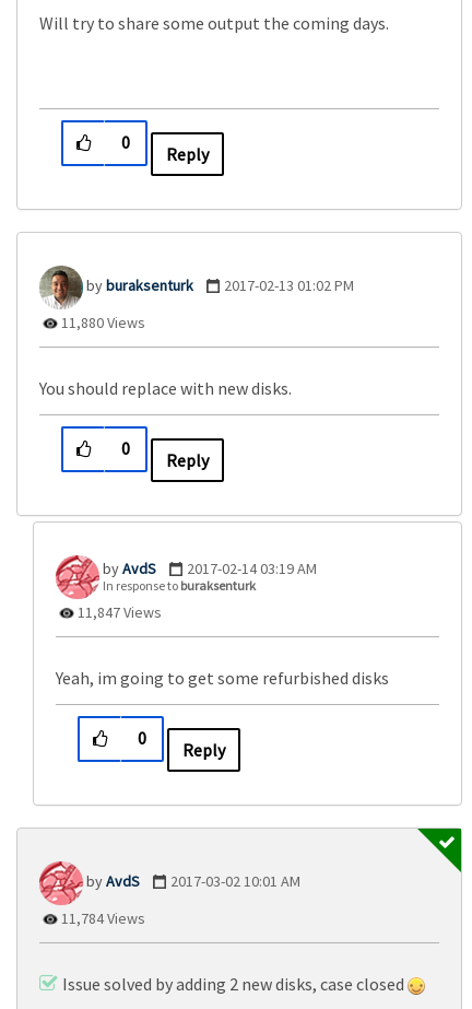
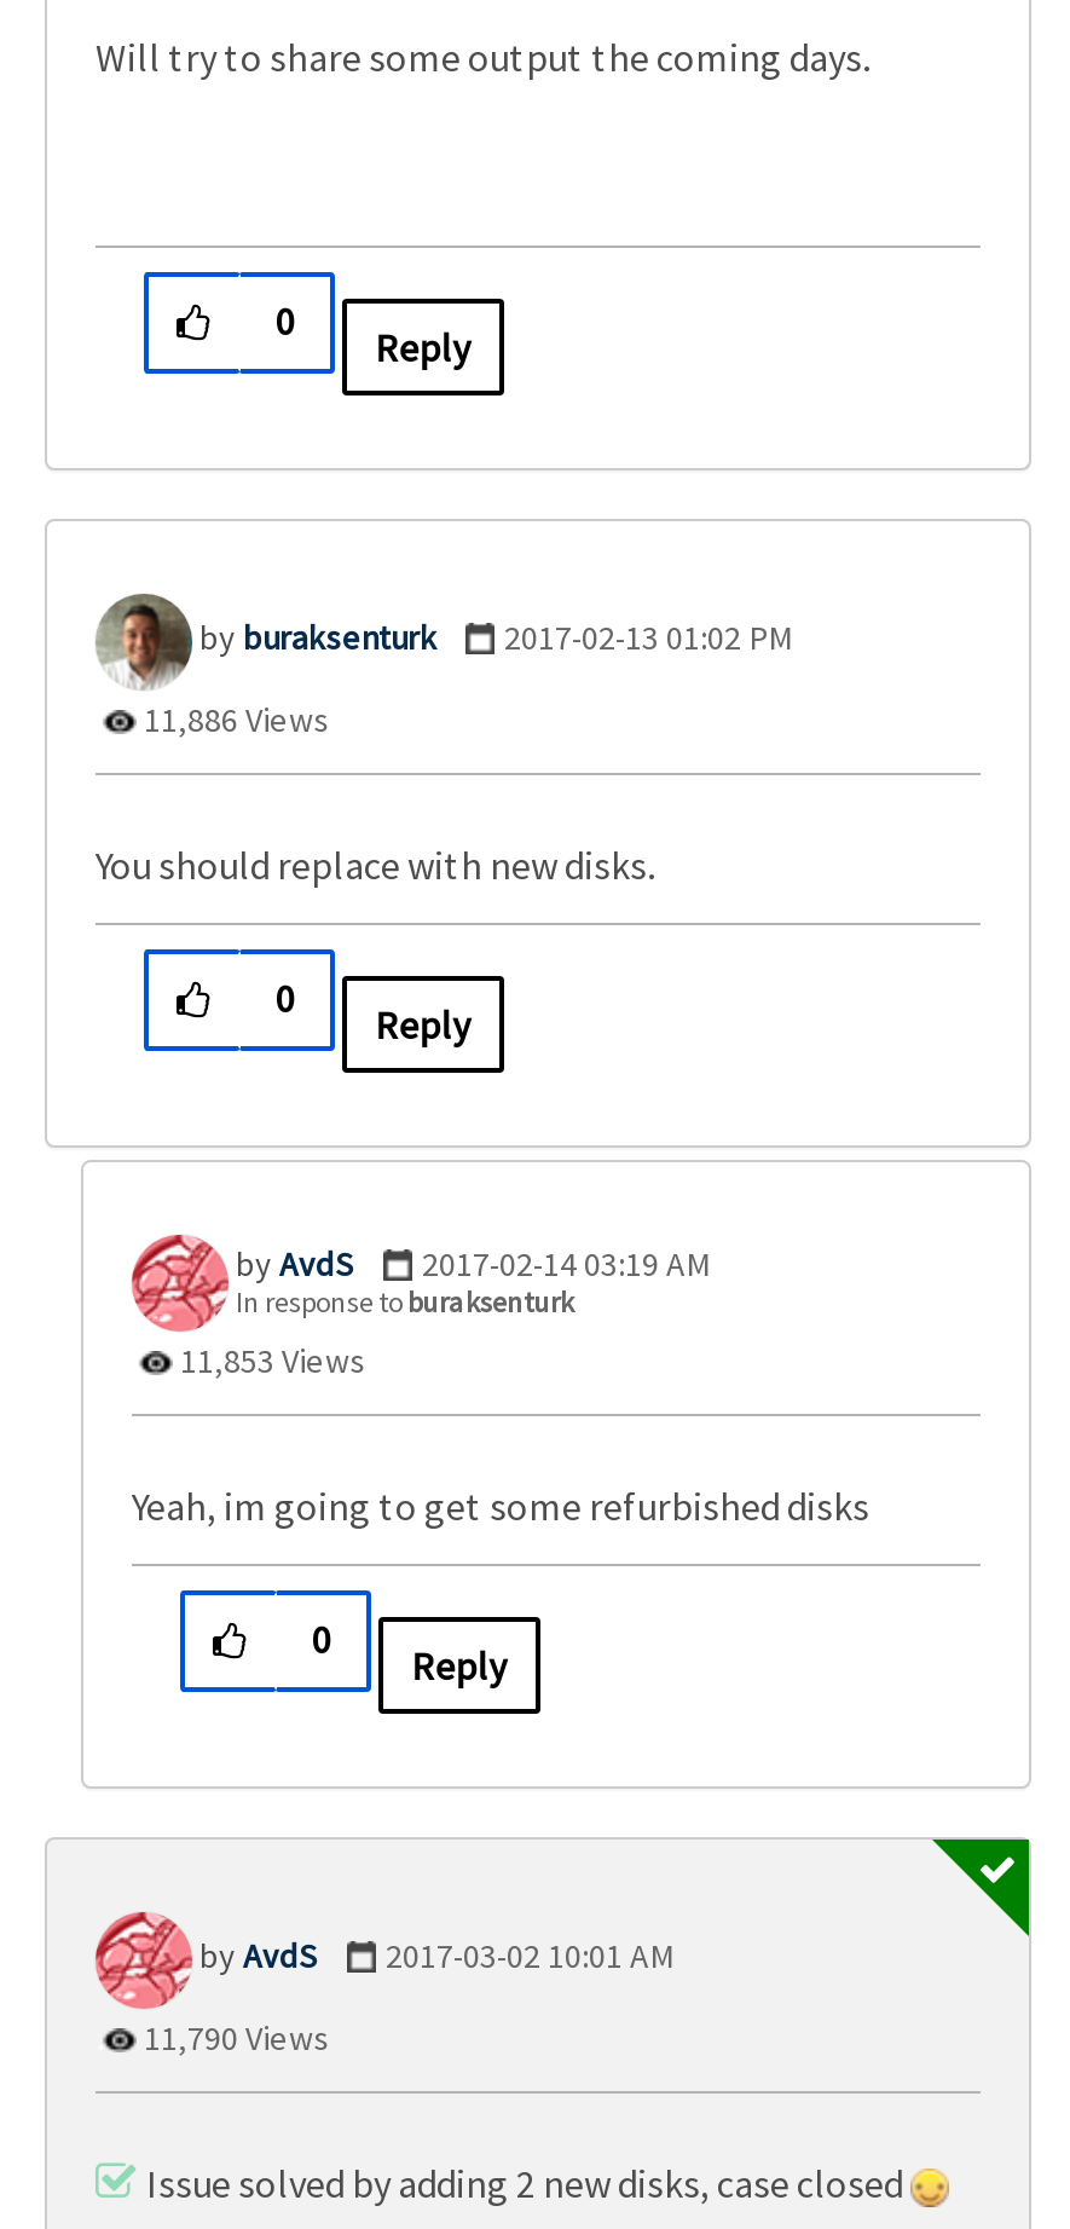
[58,313,145,332] 11,880 Views -> [137,698,330,741] 11,886 Views
[74,602,162,622] 11,847 Views -> [173,1339,366,1382] 11,853 Views
[58,908,145,928] 11,784 Views -> [137,2016,330,2060] 11,790 Views

